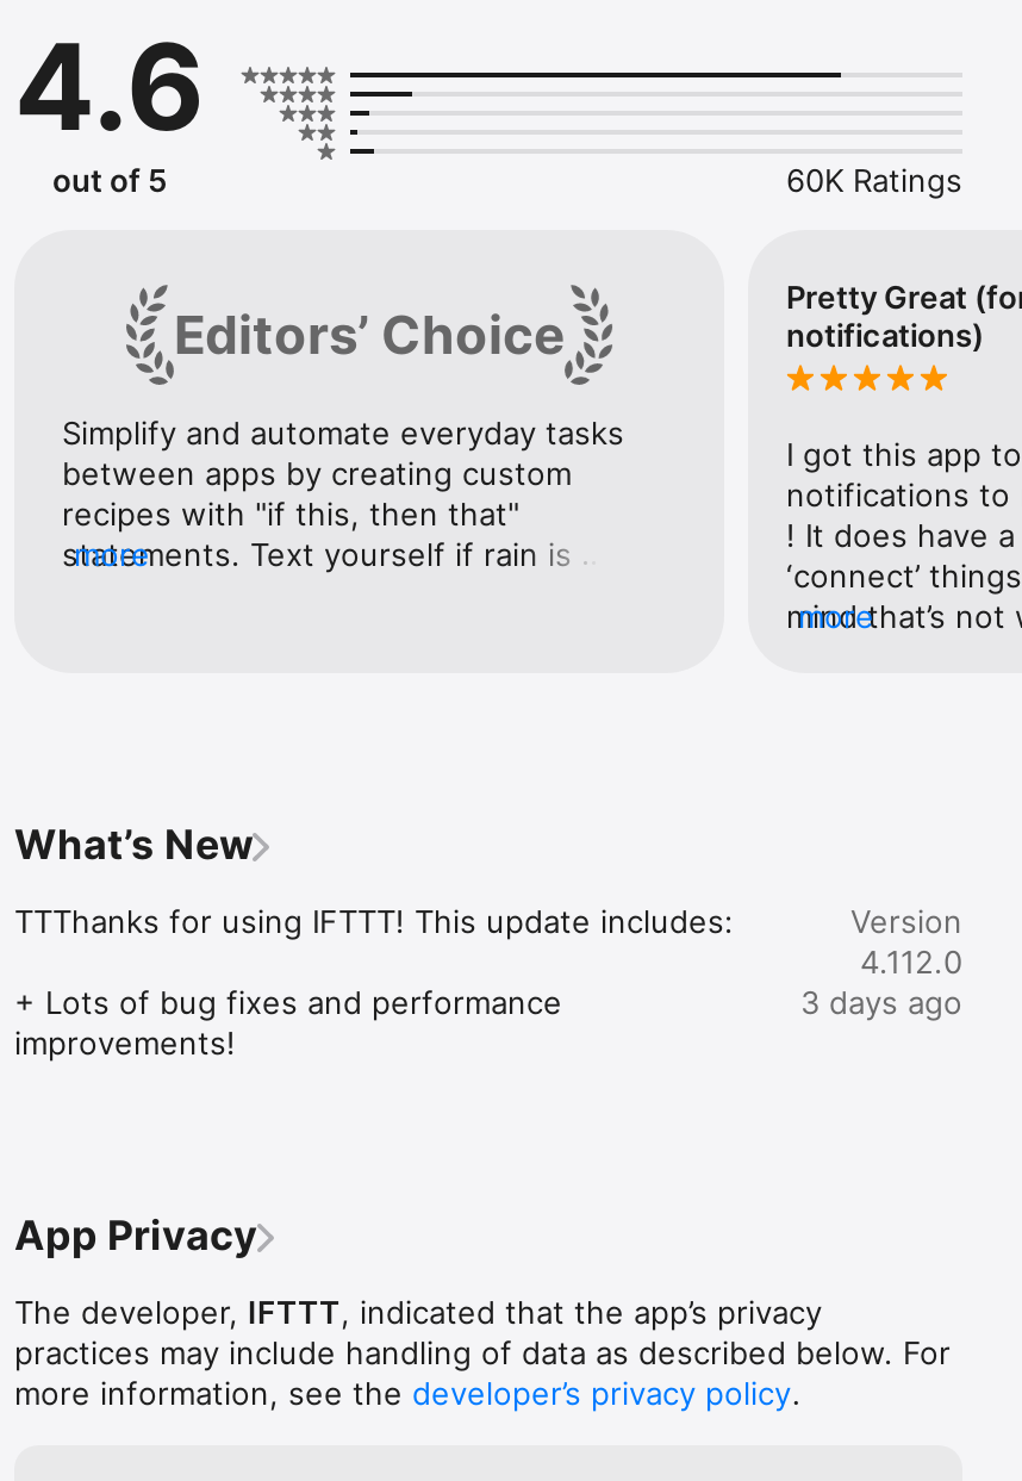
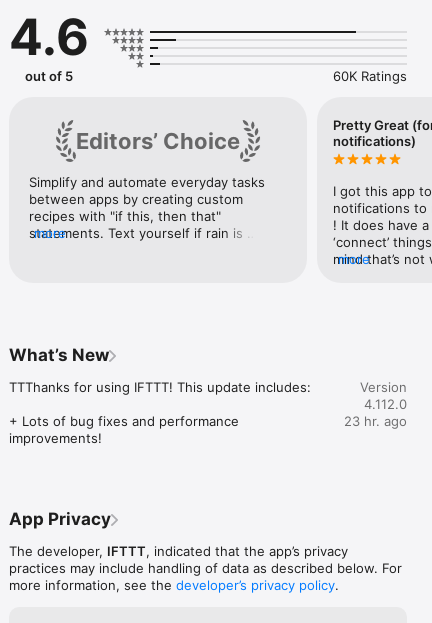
[800,983,962,1022] 3 days ago -> [344,413,407,429] 23 hr. ago

